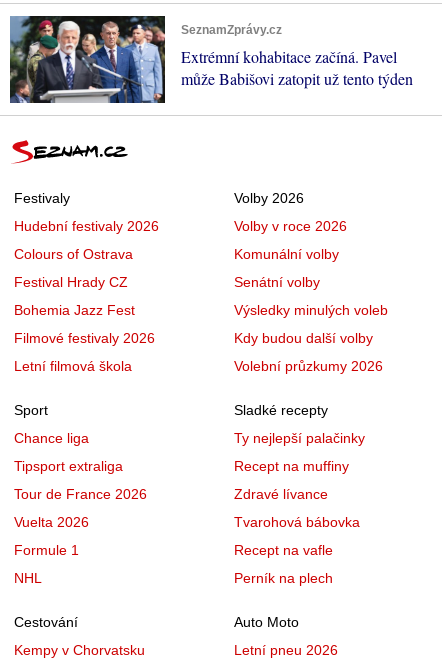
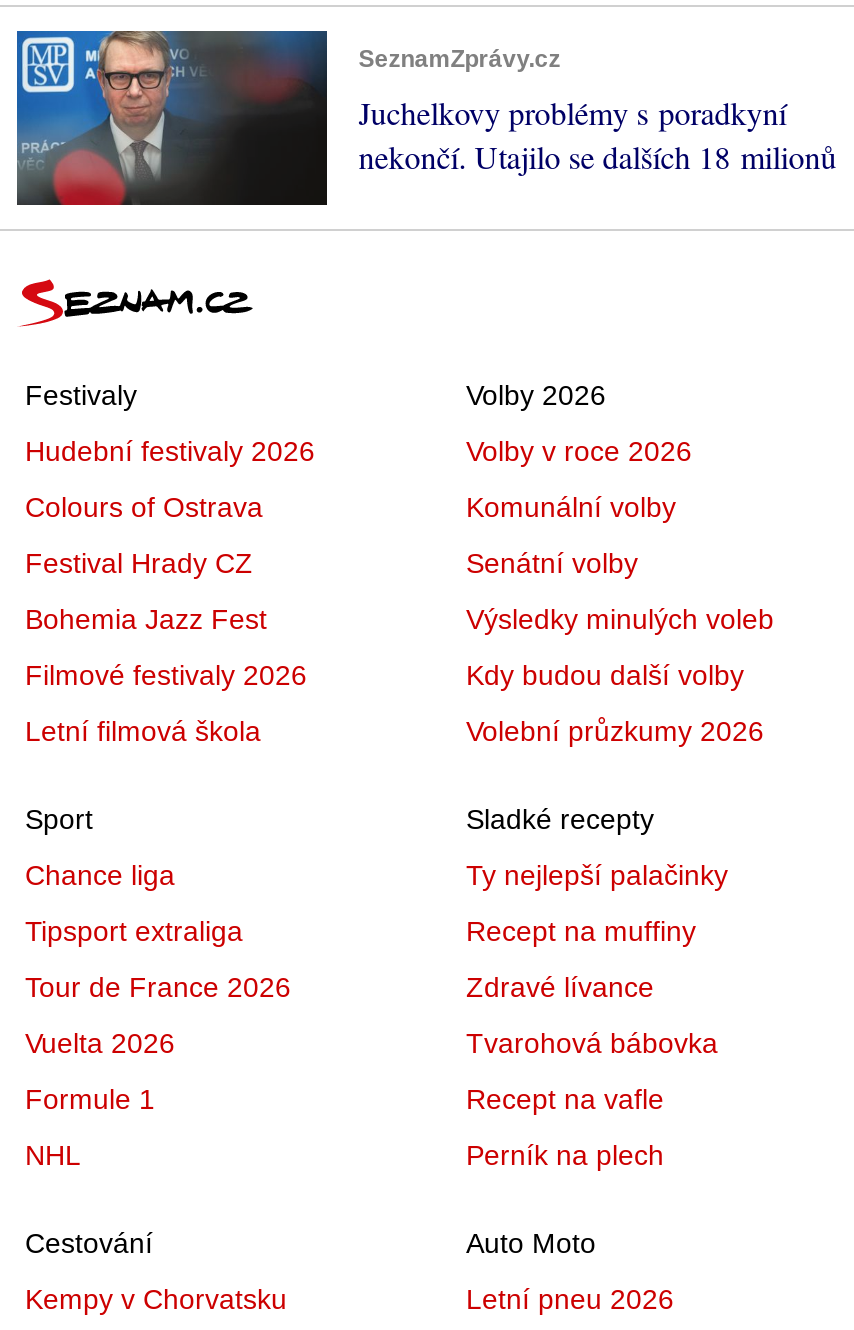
[9,15,413,104] [image] | Extrémní kohabitace začíná. Pavel | může Babišovi zatopit už tento týden -> [15,30,836,208] [image] | Juchelkovy problémy s poradkyní | nekončí. Utajilo se dalších 18 milionů

